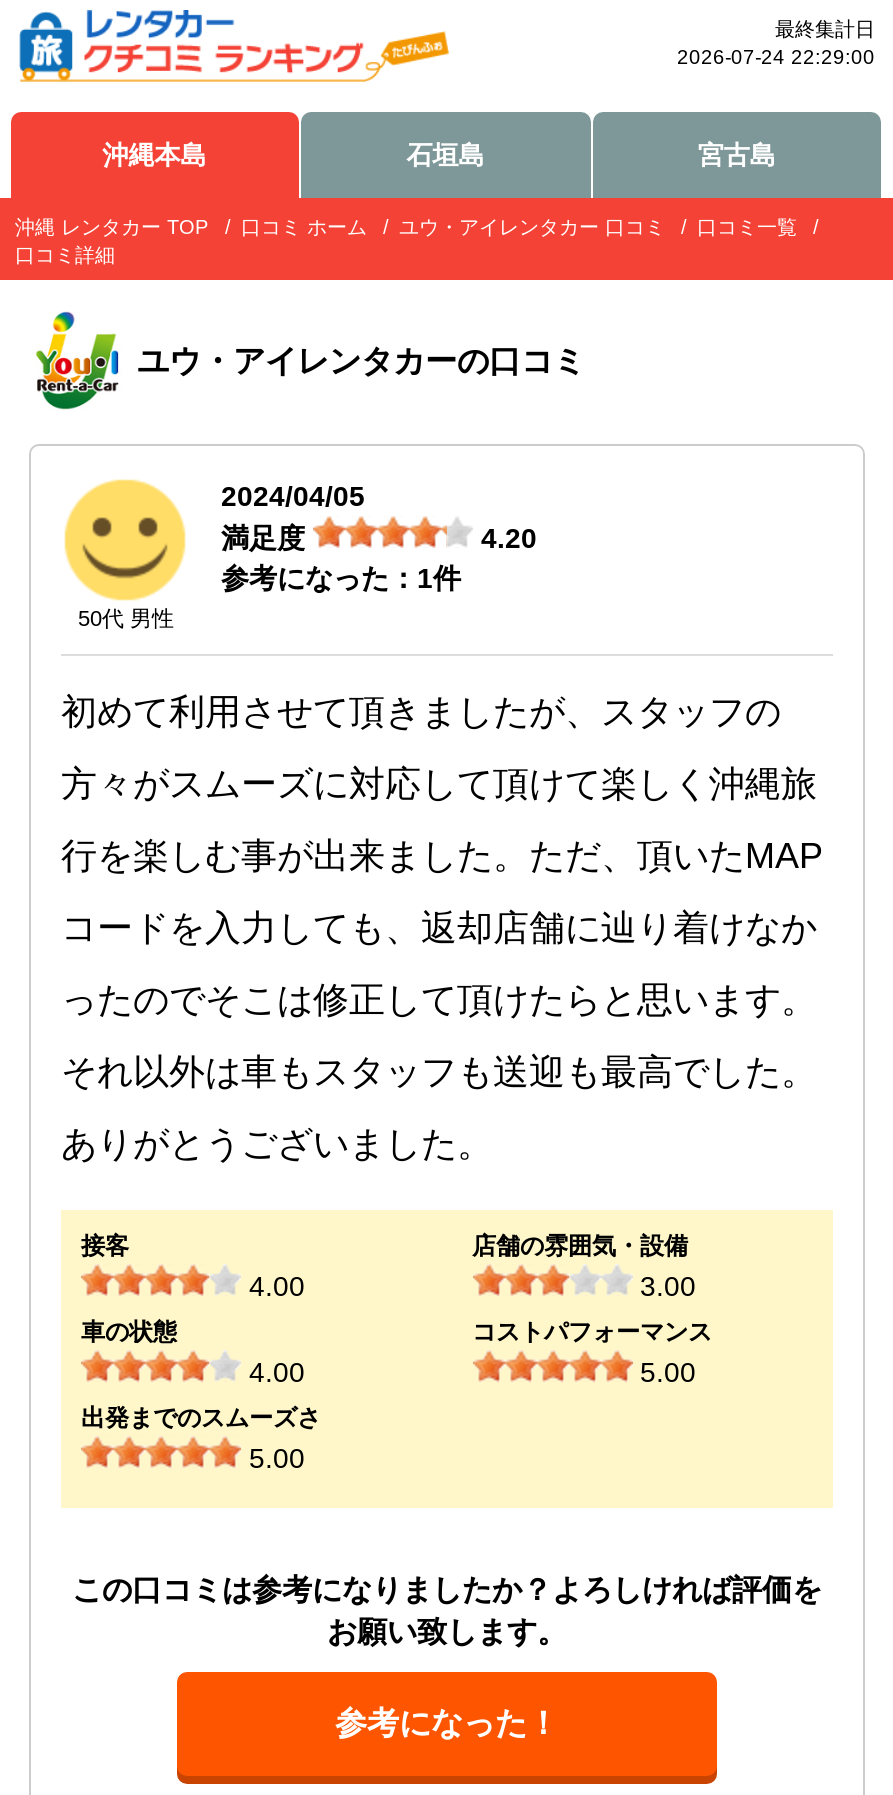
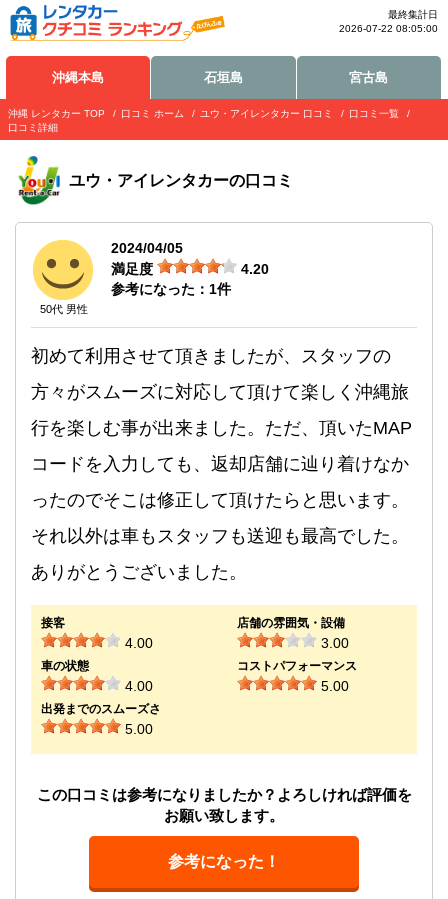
[677,46,875,68] 2026-07-24 22:29:00 -> [339,23,438,34] 2026-07-22 08:05:00

